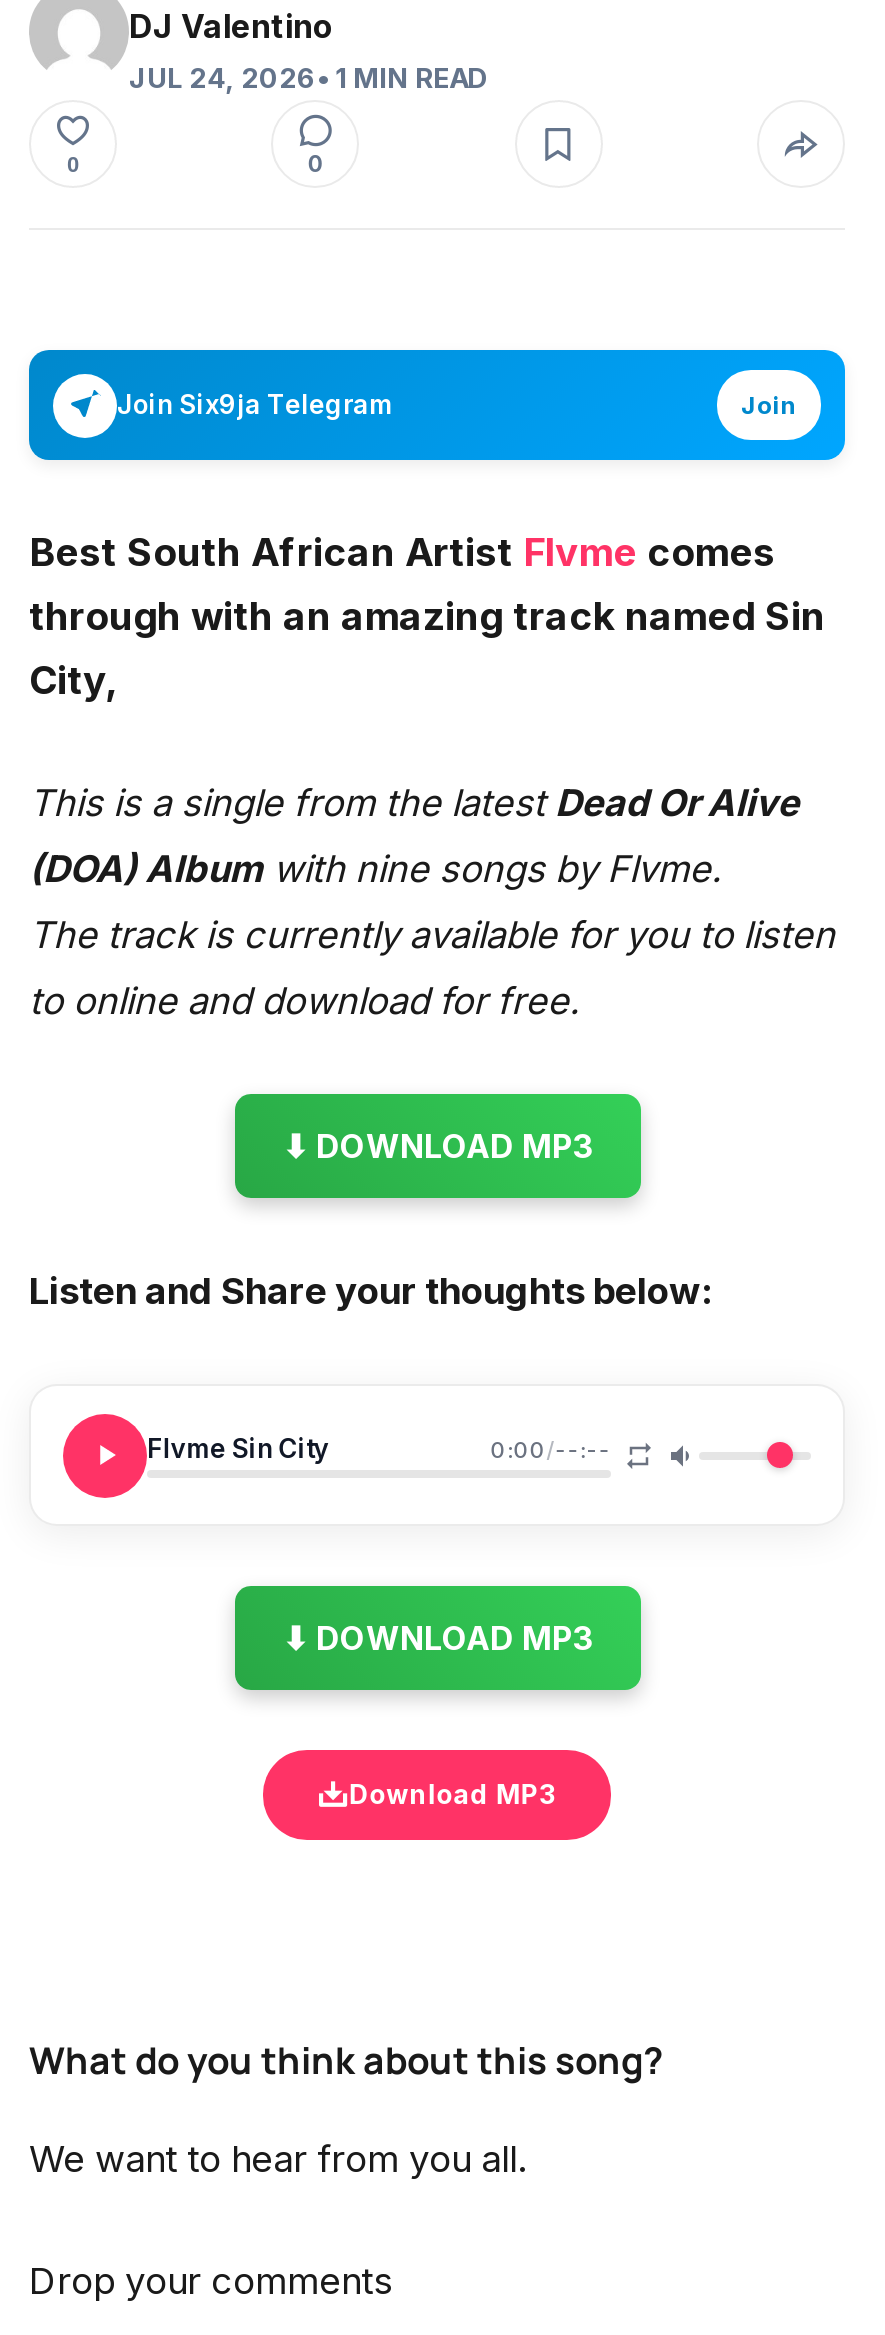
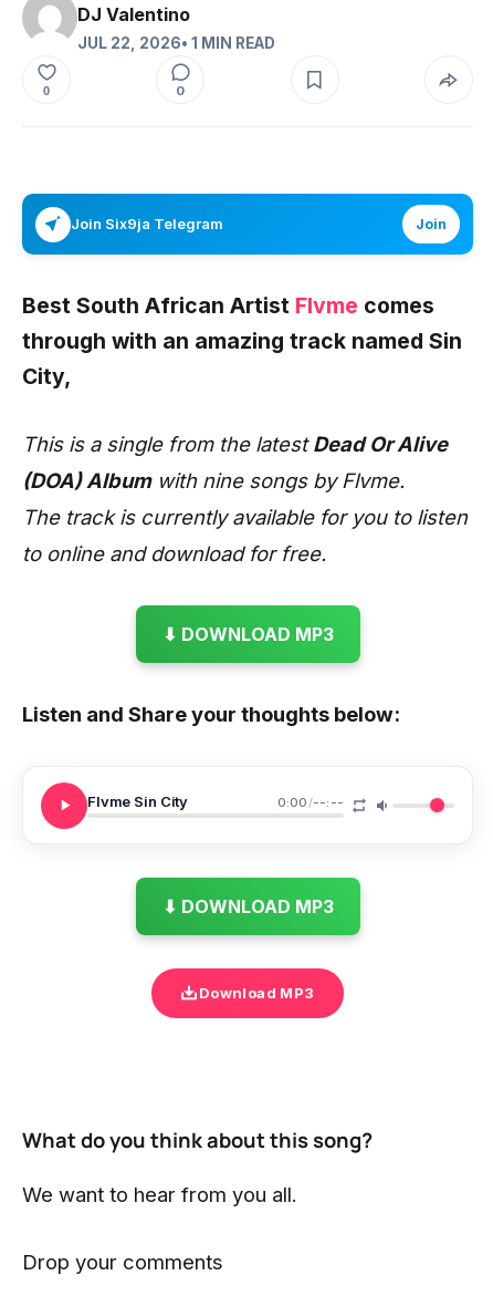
[129,62,487,94] JUL 24, 2026 • 1 MIN READ -> [77,34,275,52] JUL 22, 2026 • 1 MIN READ

